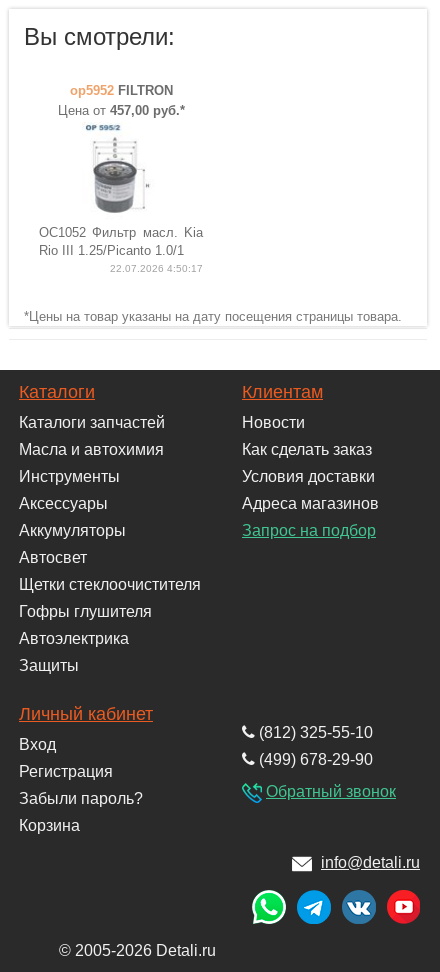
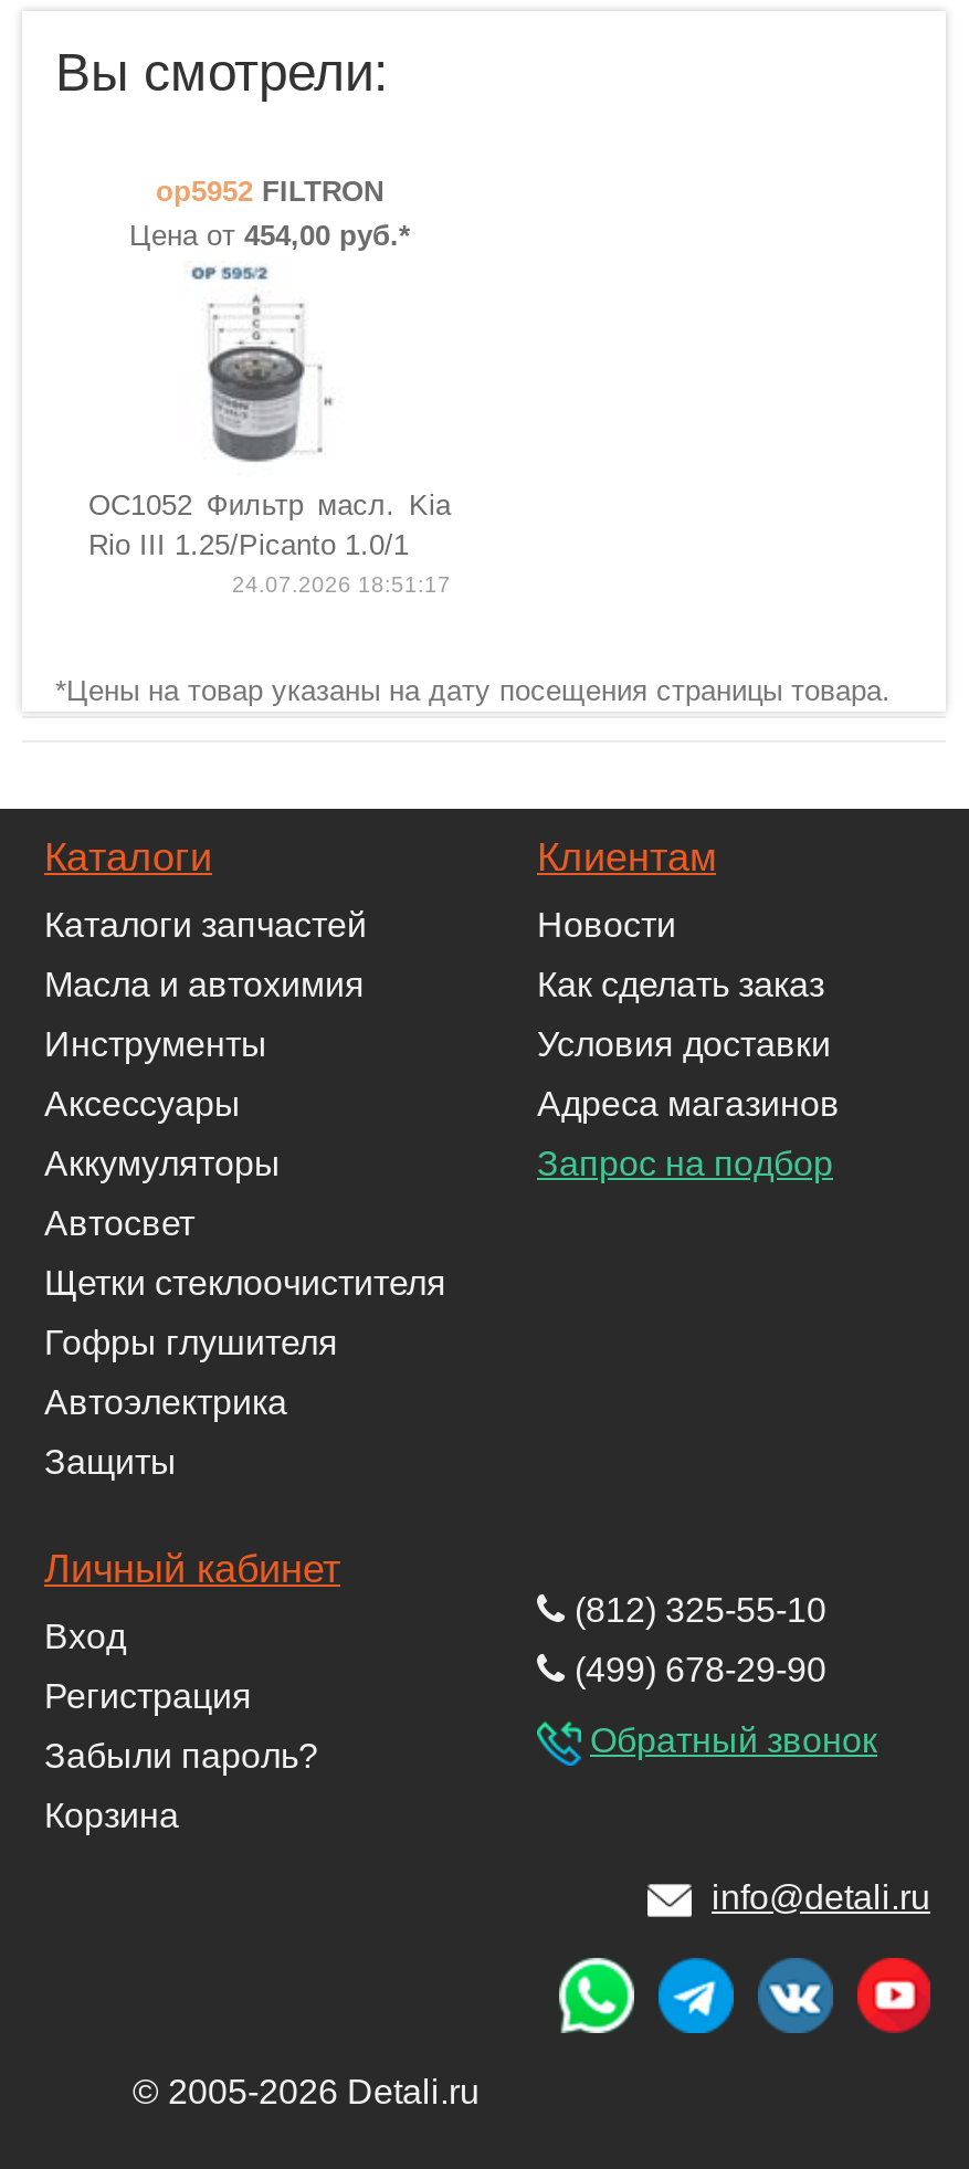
[57,103,184,118] Цена от 457,00 руб.* -> [129,219,410,252] Цена от 454,00 руб.*
[110,263,203,274] 22.07.2026 4:50:17 -> [232,572,451,597] 24.07.2026 18:51:17

